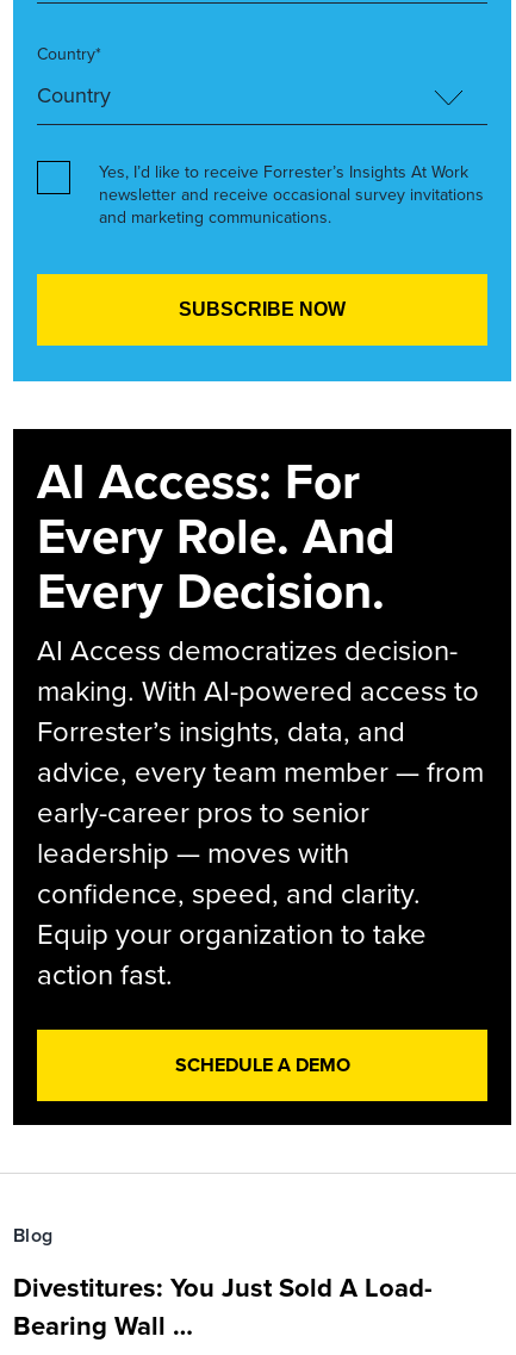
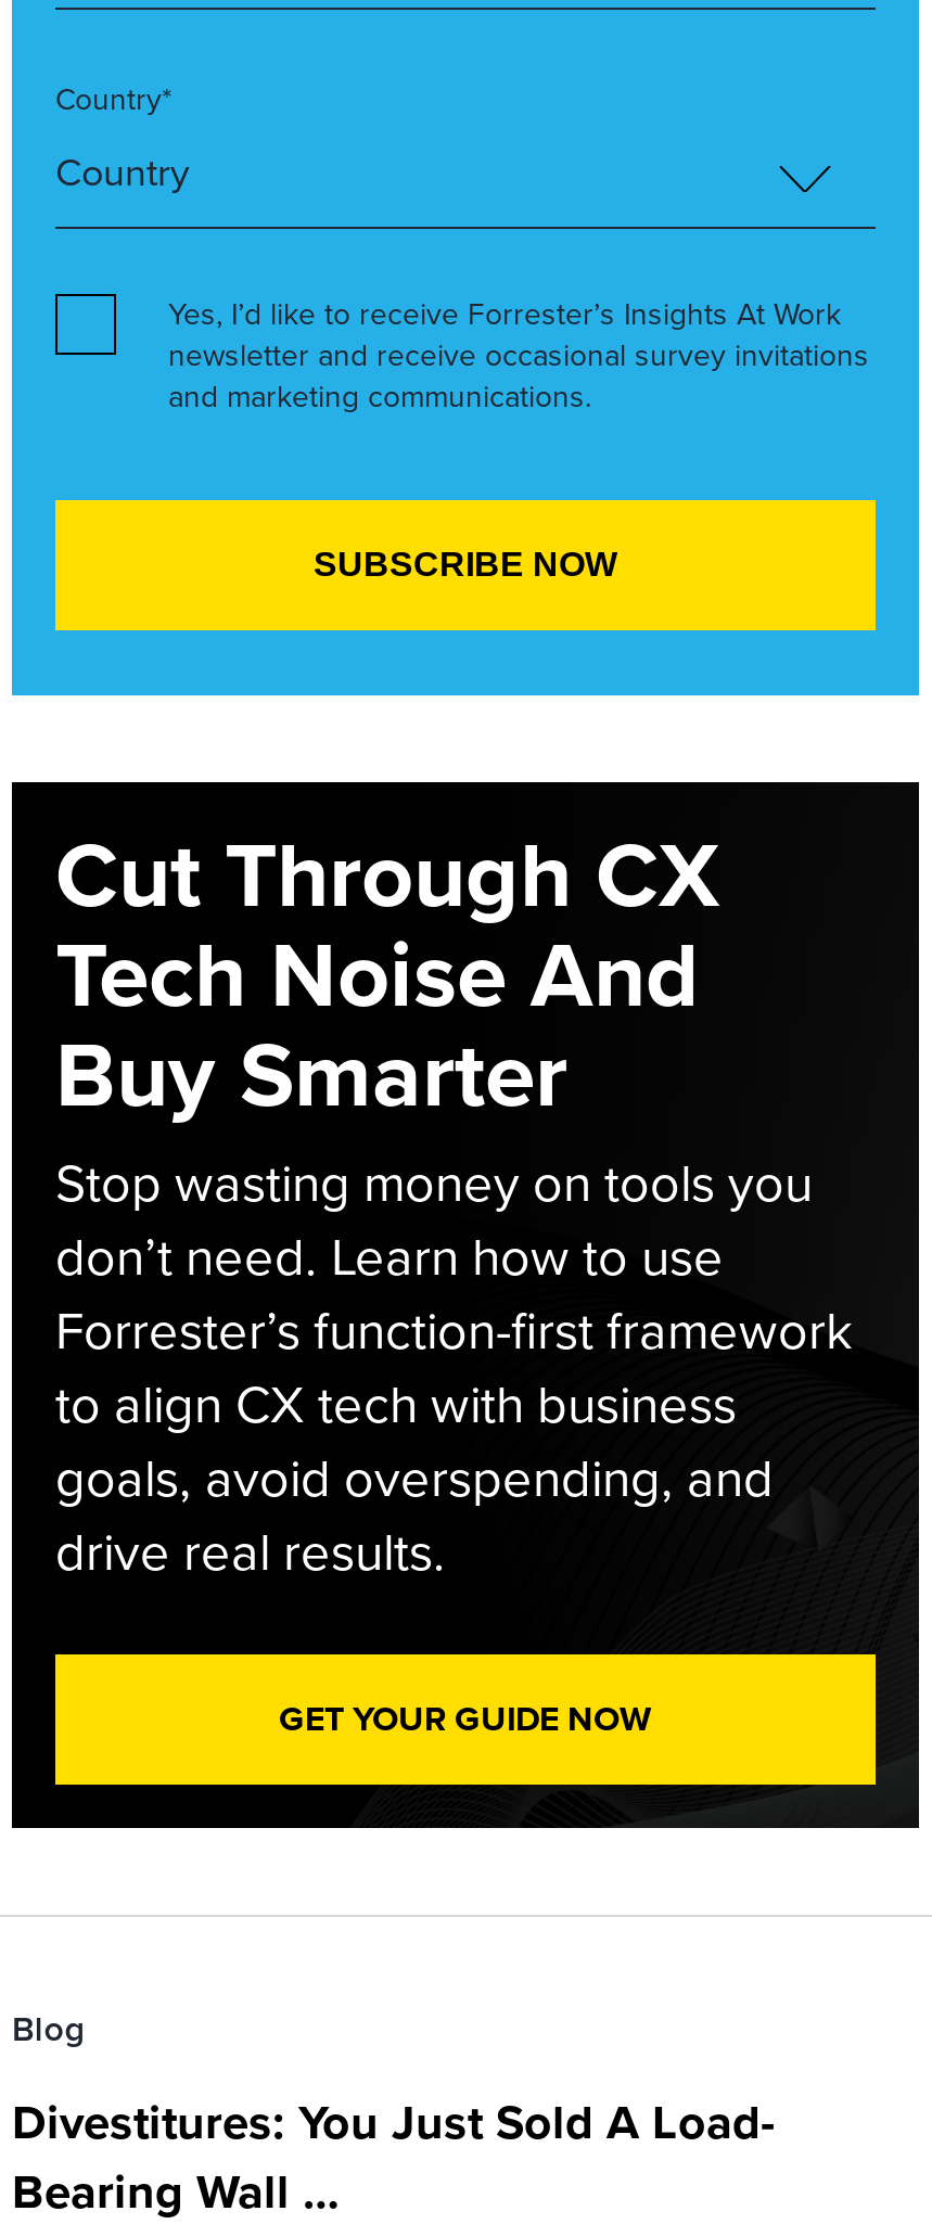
[37,445,484,994] AI Access: For | Every Role. And | Every Decision. | AI Access democratizes decision- | making. With AI-powered access to | Forrester’s insights, data, and | advice, every team member — from | early-career pros to senior | leadership — moves with | confidence, speed, and clarity. | Equip your organization to take | action fast. -> [55,808,852,1592] Cut Through CX | Tech Noise And | Buy Smarter | Stop wasting money on tools you | don’t need. Learn how to use | Forrester’s function-first framework | to align CX tech with business | goals, avoid overspending, and | drive real results.
[175,1051,350,1079] SCHEDULE A DEMO -> [279,1693,652,1743] GET YOUR GUIDE NOW

